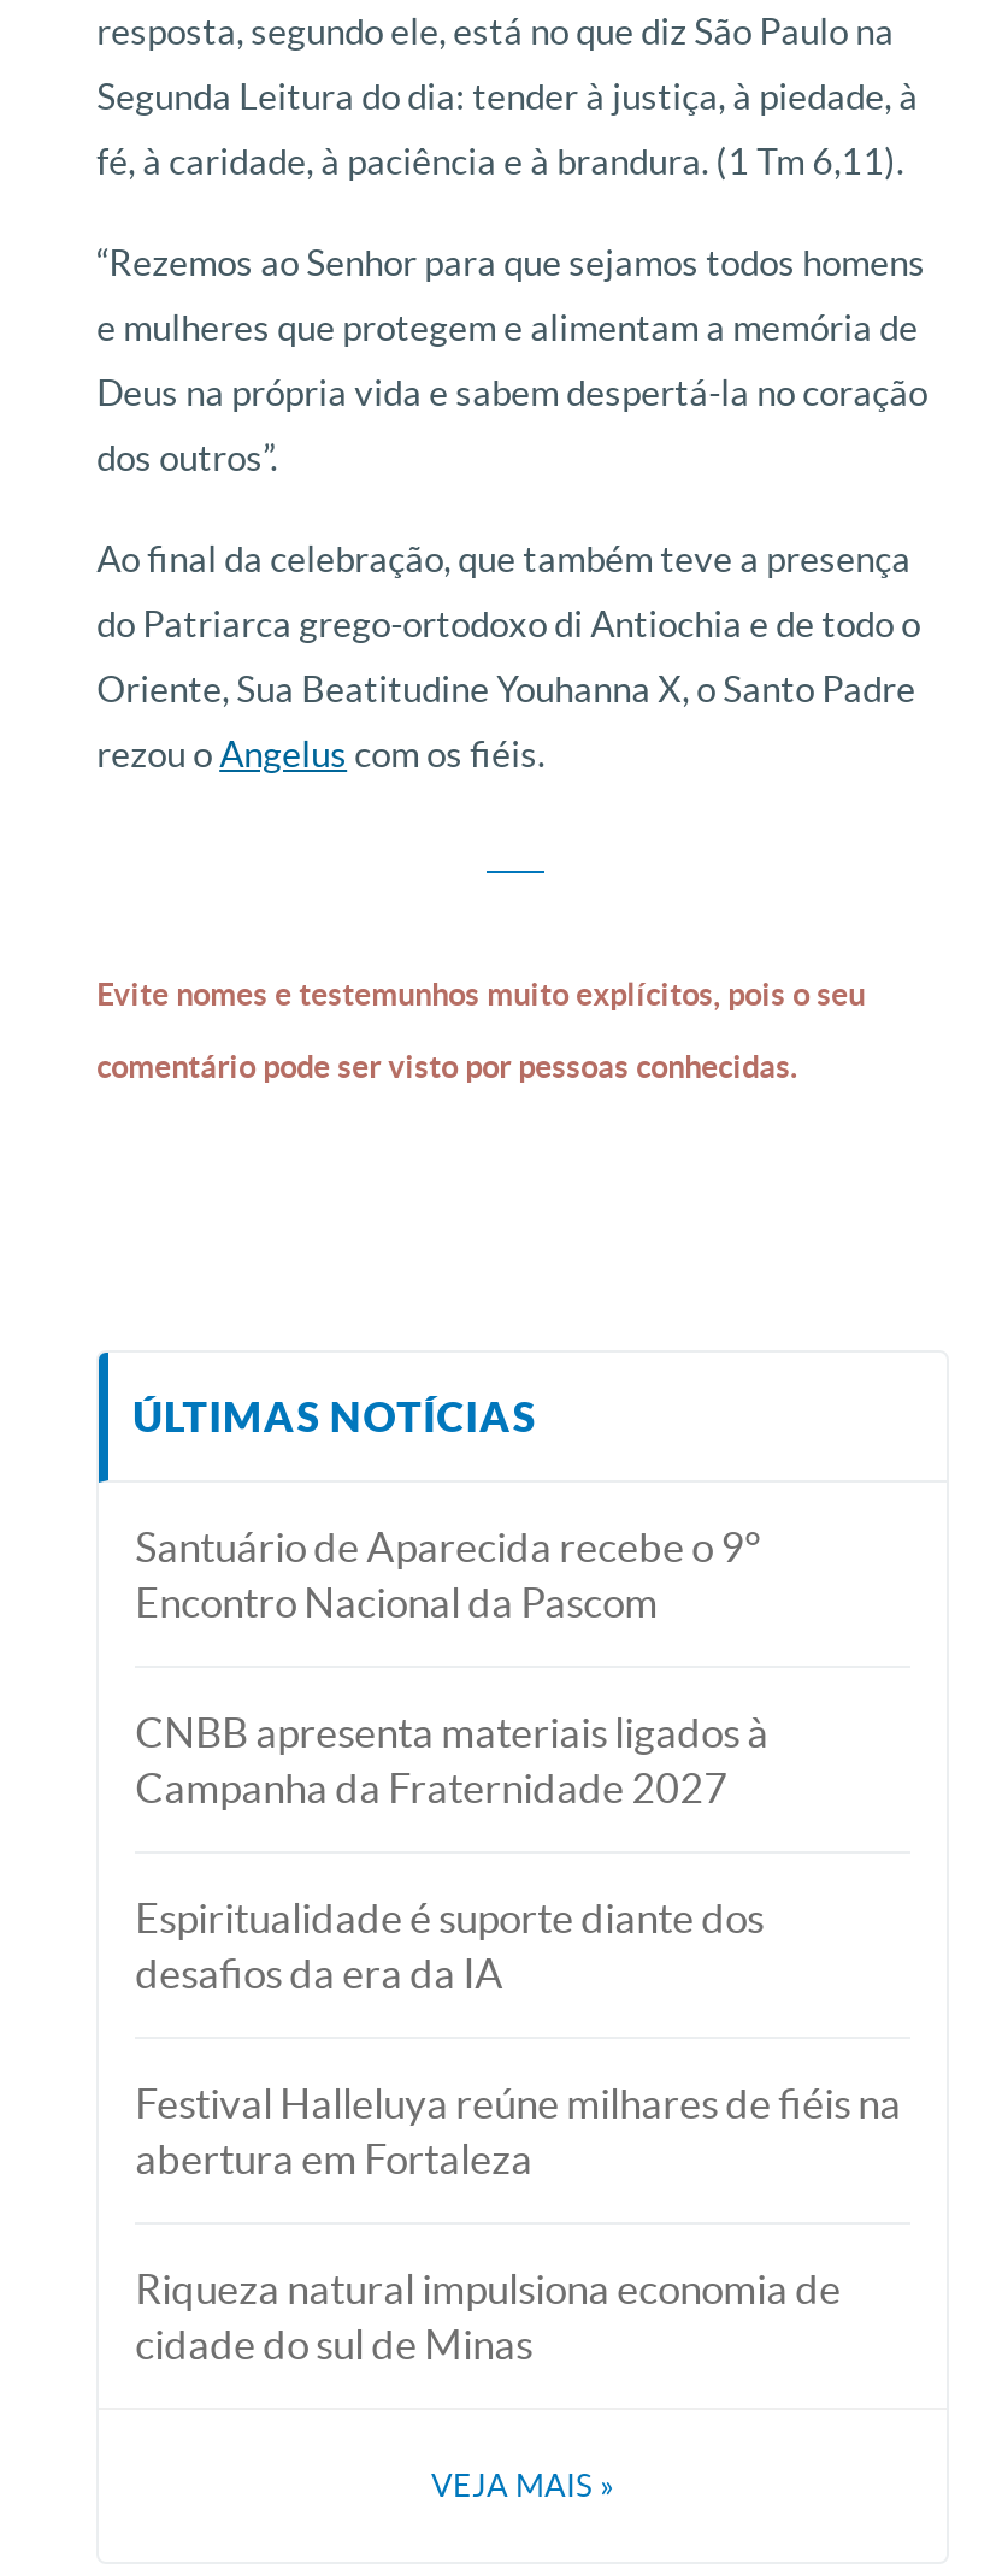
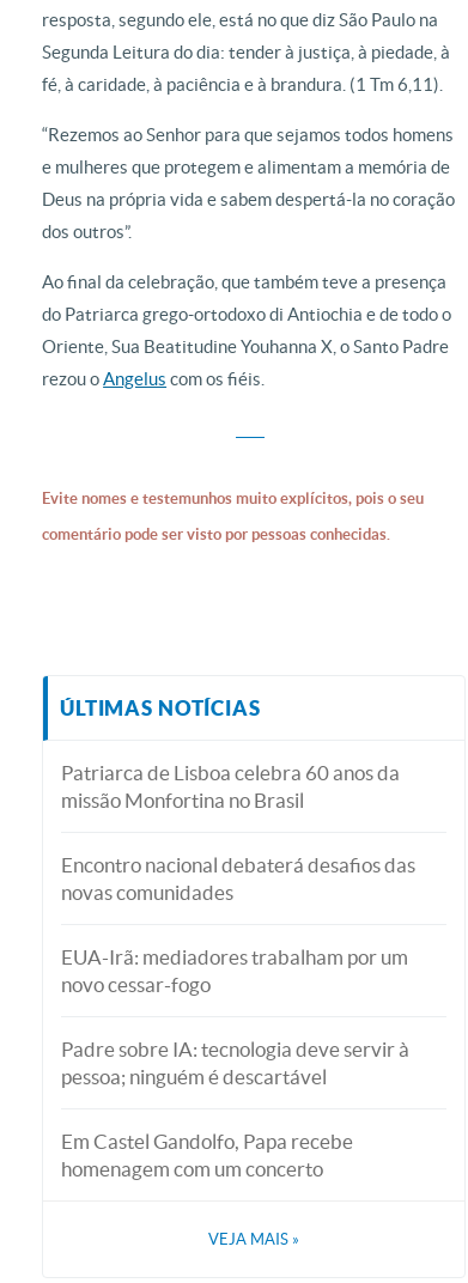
[135,1524,761,1625] Santuário de Aparecida recebe o 9° | Encontro Nacional da Pascom -> [61,761,400,811] Patriarca de Lisboa celebra 60 anos da | missão Monfortina no Brasil
[135,1709,769,1810] CNBB apresenta materiais ligados à | Campanha da Fraternidade 2027 -> [61,853,415,904] Encontro nacional debaterá desafios das | novas comunidades
[135,1895,764,1996] Espiritualidade é suporte diante dos | desafios da era da IA -> [61,945,408,996] EUA-Irã: mediadores trabalham por um | novo cessar-fogo
[135,2080,901,2181] Festival Halleluya reúne milhares de fiéis na | abertura em Fortaleza -> [61,1038,409,1088] Padre sobre IA: tecnologia deve servir à | pessoa; ninguém é descartável
[135,2265,841,2367] Riqueza natural impulsiona economia de | cidade do sul de Minas -> [61,1130,353,1180] Em Castel Gandolfo, Papa recebe | homenagem com um concerto

